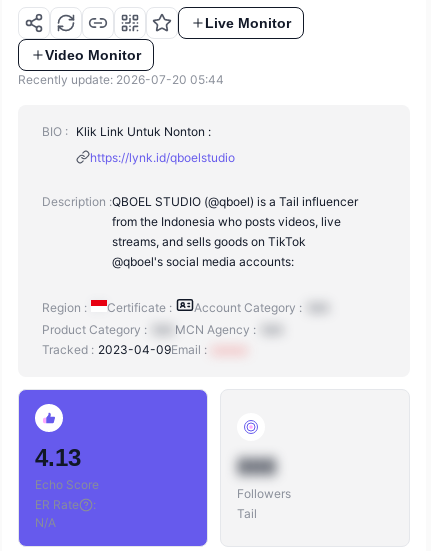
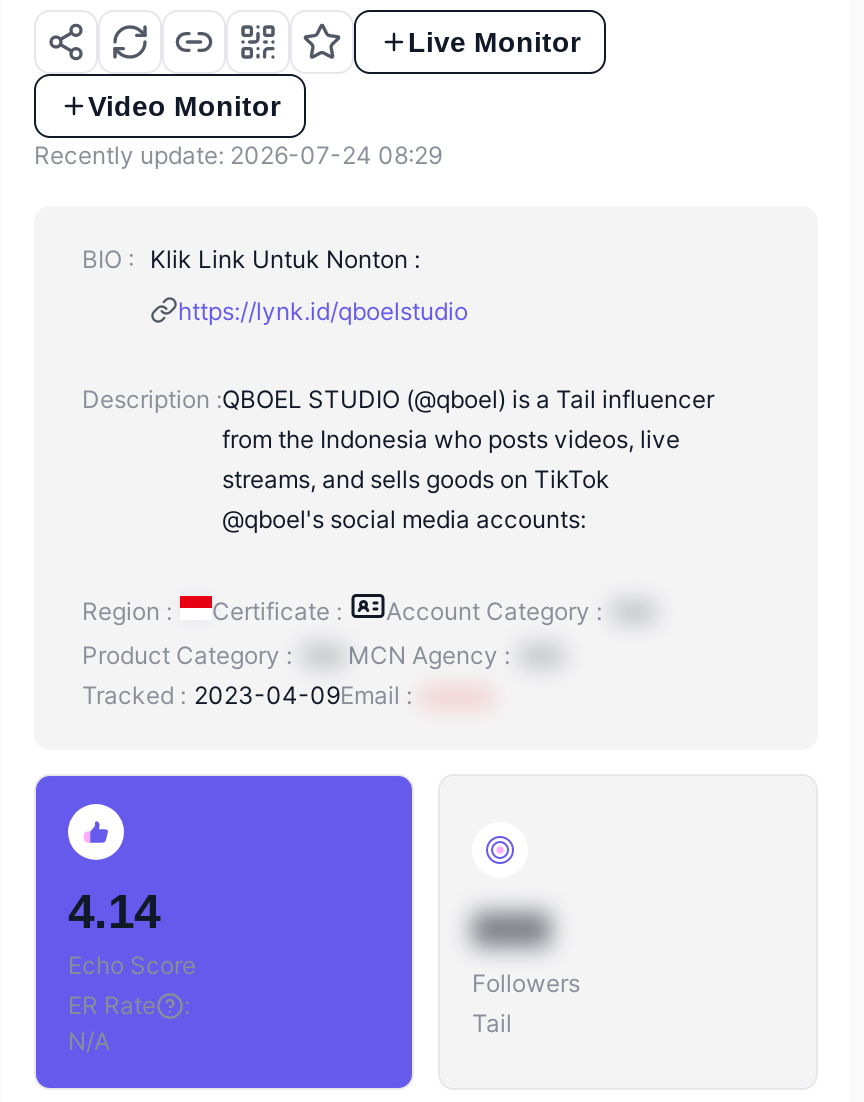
[18,72,224,87] Recently update: 2026-07-20 05:44 -> [34,141,442,171] Recently update: 2026-07-24 08:29
[35,444,81,471] 4.13 -> [68,885,160,939] 4.14

